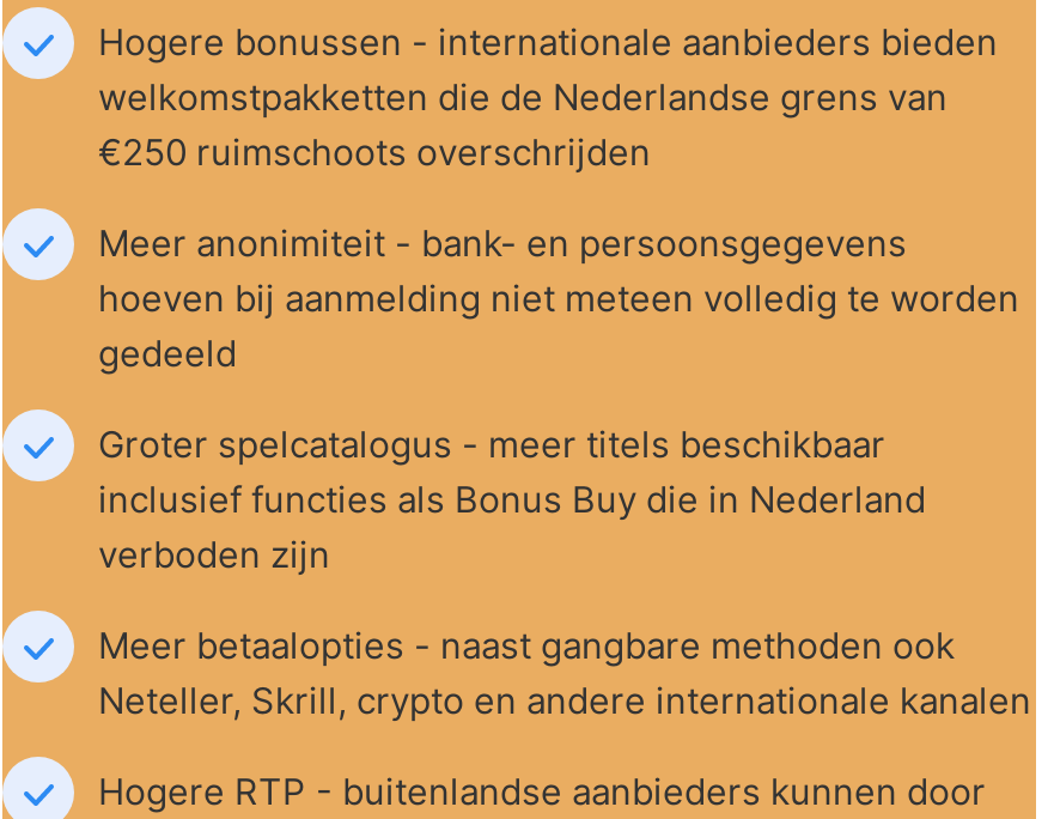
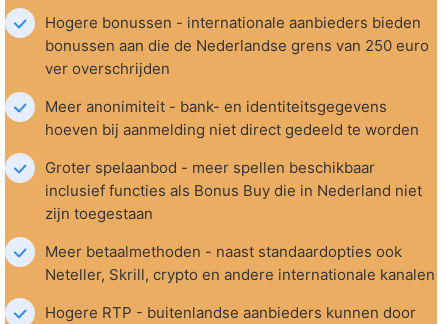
[98,74,948,175] welkomstpakketten die de Nederlandse grens van | €250 ruimschoots overschrijden -> [45,36,429,78] bonussen aan die de Nederlandse grens van 250 euro | ver overschrijden
[98,220,1019,376] Meer anonimiteit - bank- en persoonsgegevens | hoeven bij aanmelding niet meteen volledig te worden | gedeeld -> [45,97,419,139] Meer anonimiteit - bank- en identiteitsgegevens | hoeven bij aanmelding niet direct gedeeld te worden
[98,421,926,577] Groter spelcatalogus - meer titels beschikbaar | inclusief functies als Bonus Buy die in Nederland | verboden zijn -> [45,158,422,223] Groter spelaanbod - meer spellen beschikbaar | inclusief functies als Bonus Buy die in Nederland niet | zijn toegestaan
[98,623,955,668] Meer betaalopties - naast gangbare methoden ook -> [45,242,402,261] Meer betaalmethoden - naast standaardopties ook

